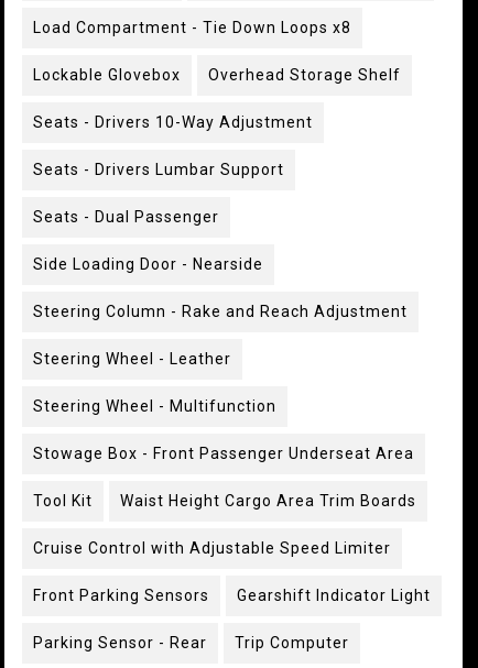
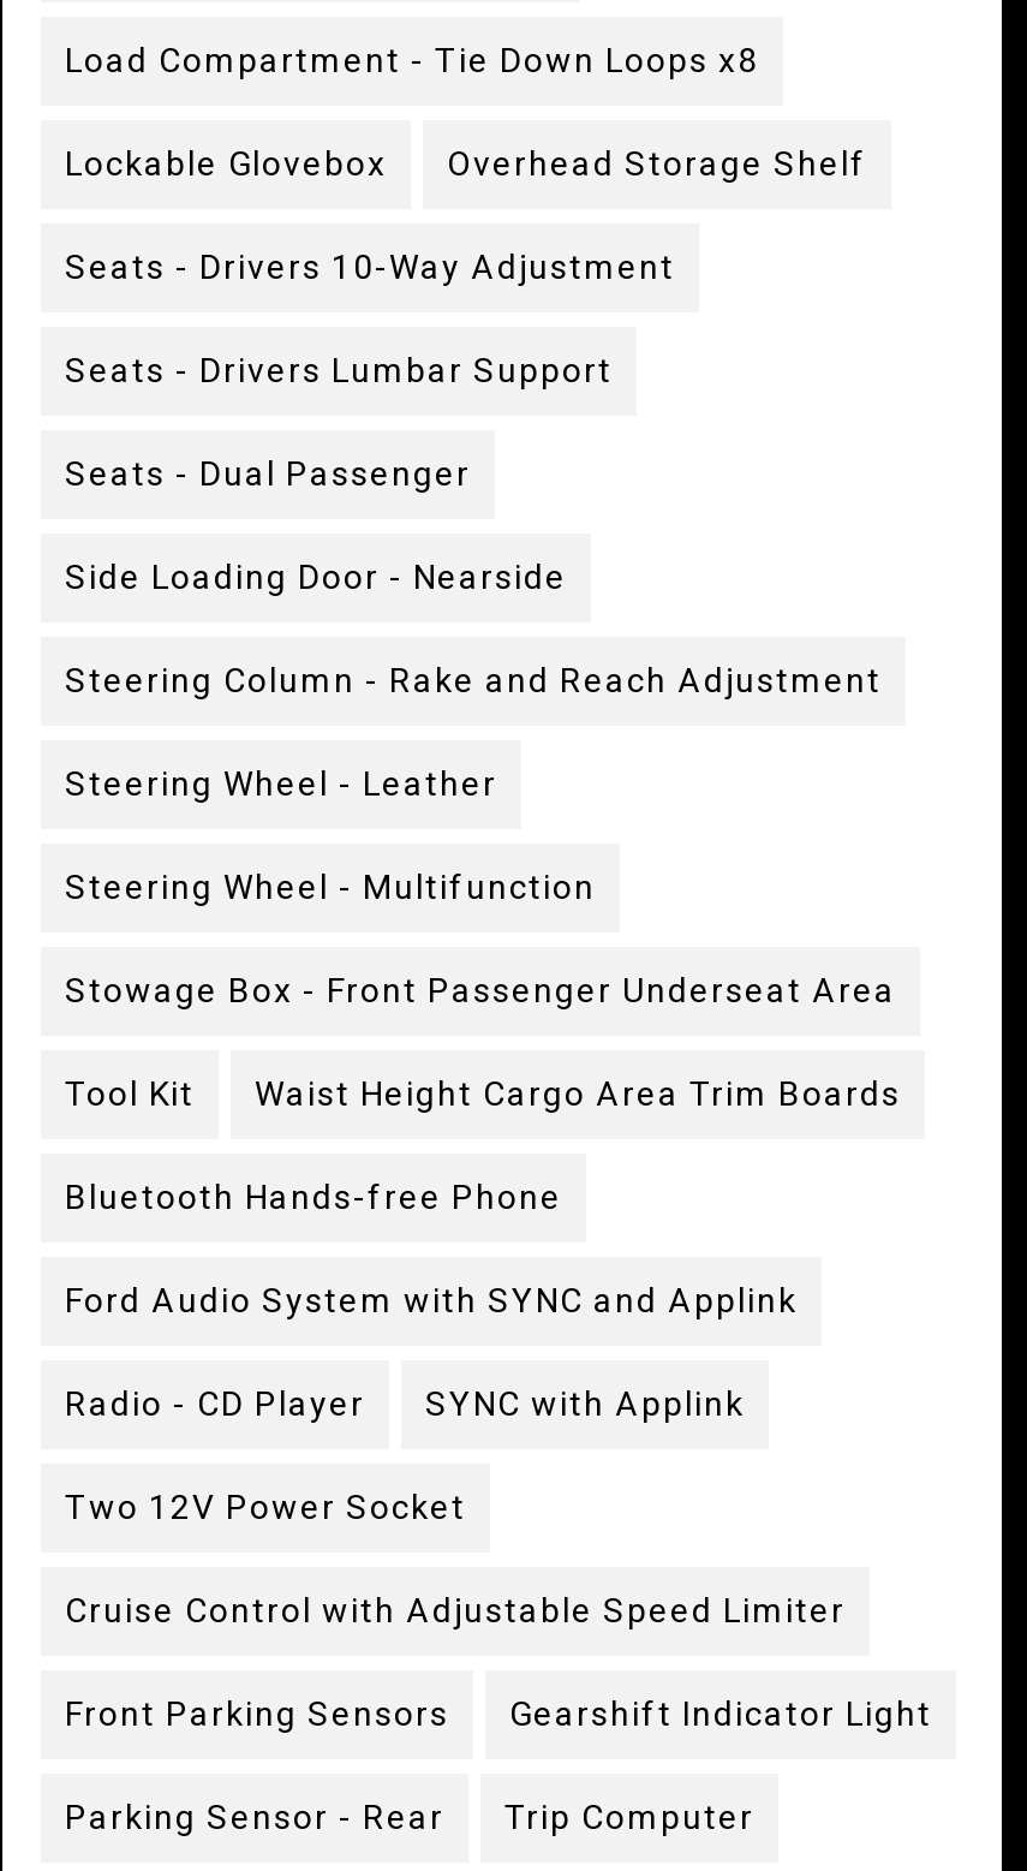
none -> [65,1178,798,1526] Bluetooth Hands-free Phone | Ford Audio System with SYNC and Applink | Radio - CD Player | SYNC with Applink | Two 12V Power Socket

